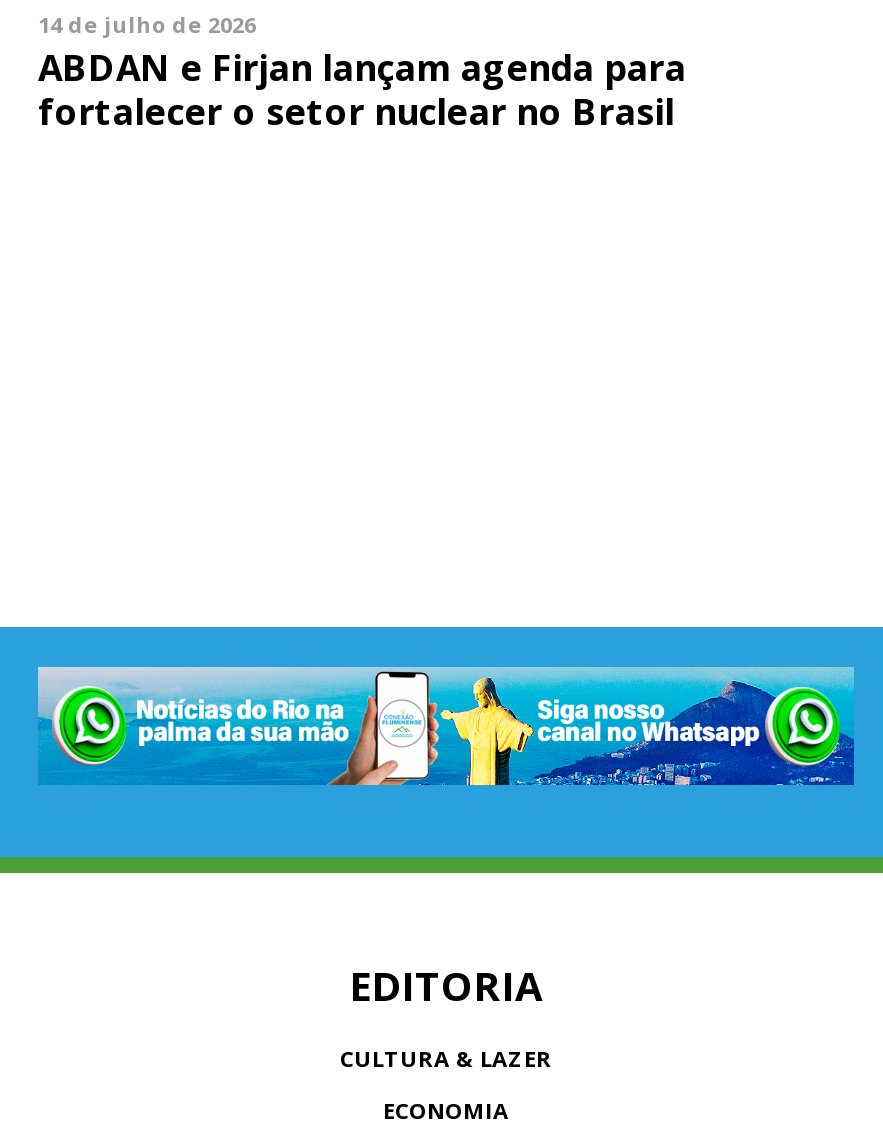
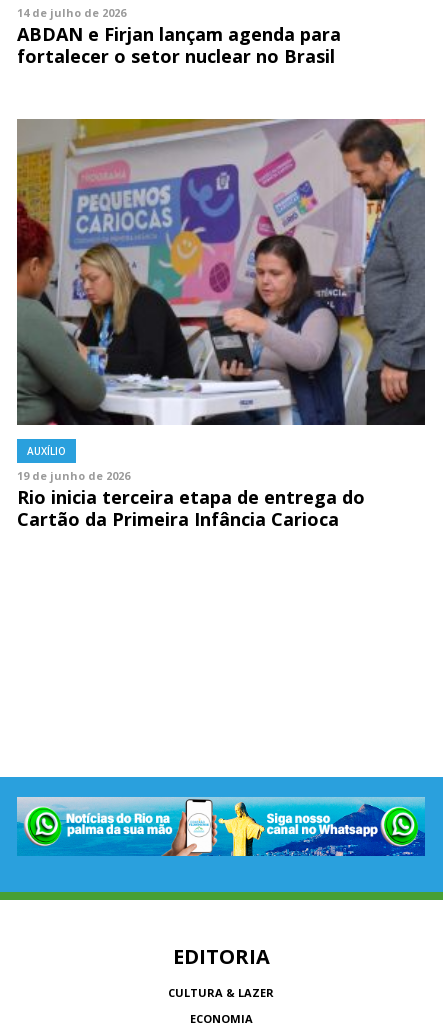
none -> [16,118,426,531] [image] | AUXÍLIO | 19 de junho de 2026 | Rio inicia terceira etapa de entrega do | Cartão da Primeira Infância Carioca

